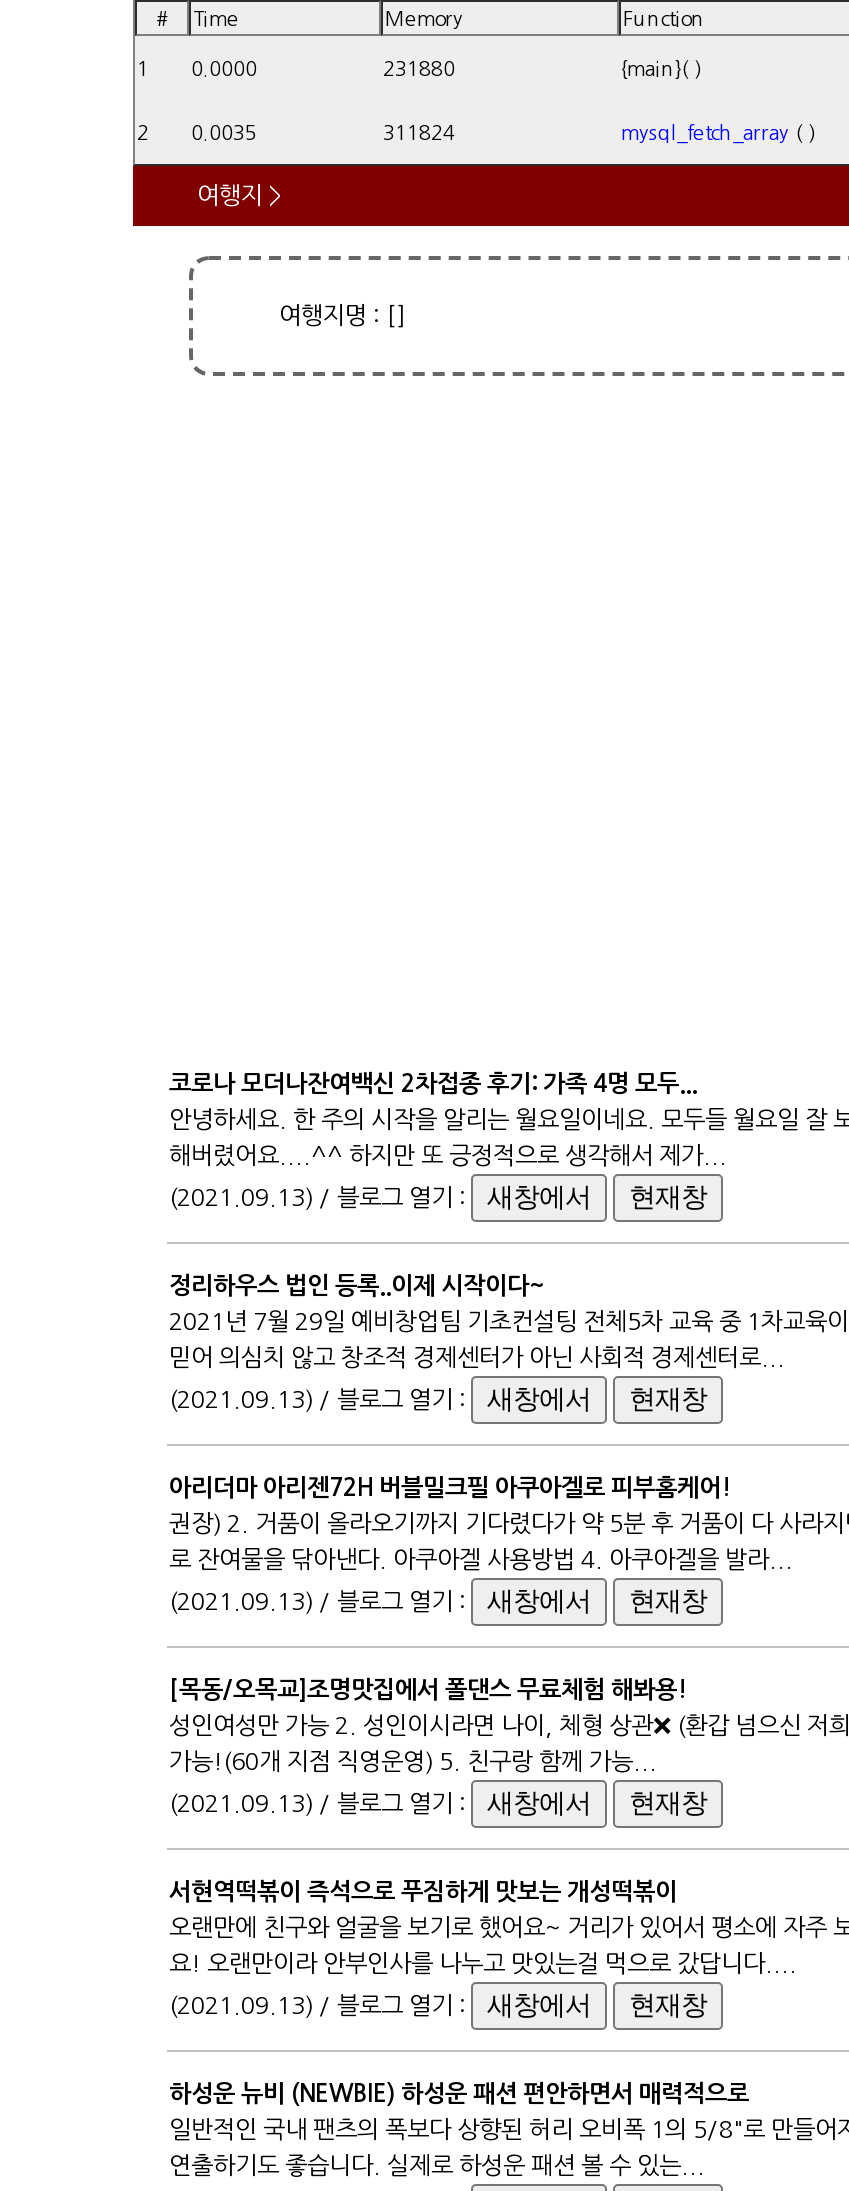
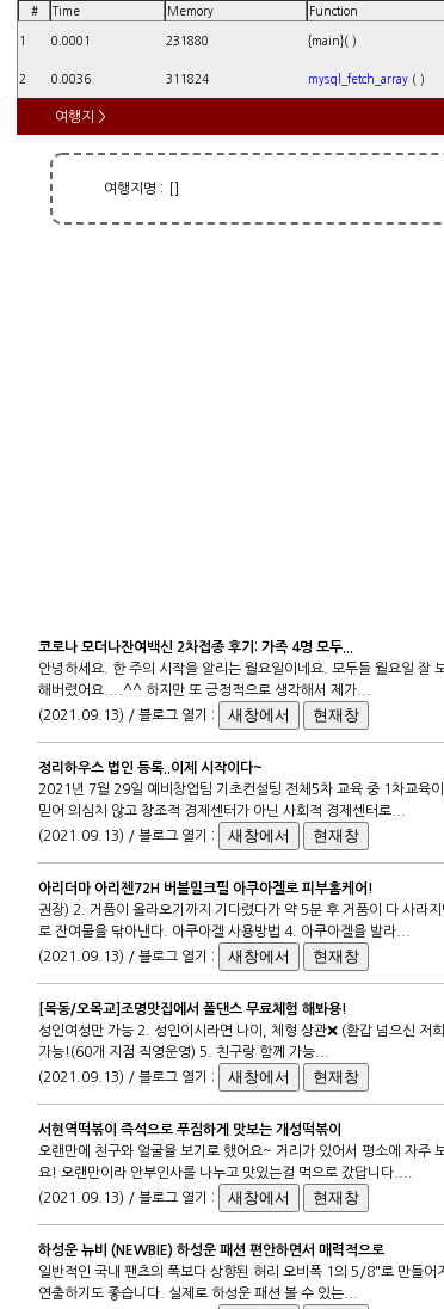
[191,58,257,78] 0.0000 -> [51,35,91,47] 0.0001
[191,122,257,142] 0.0035 -> [51,73,91,85] 0.0036

